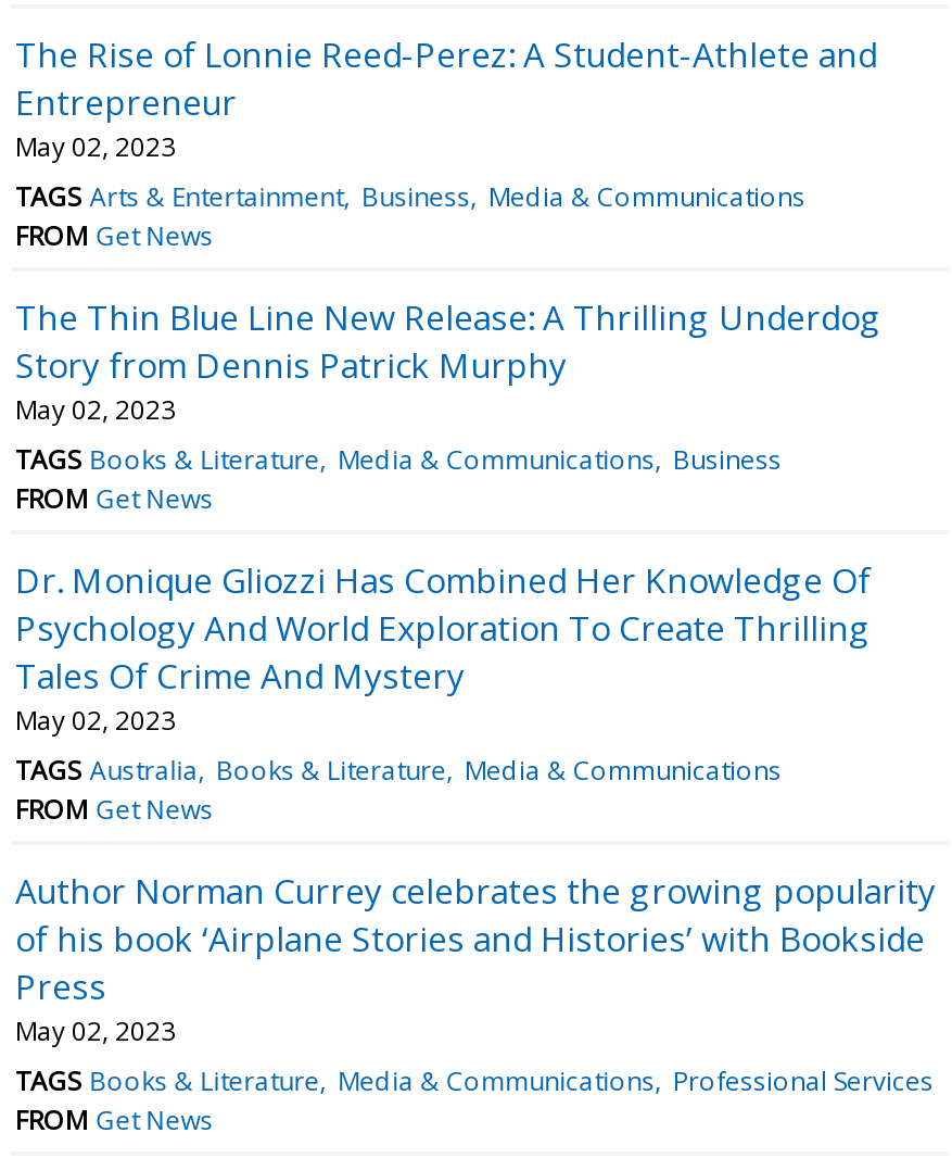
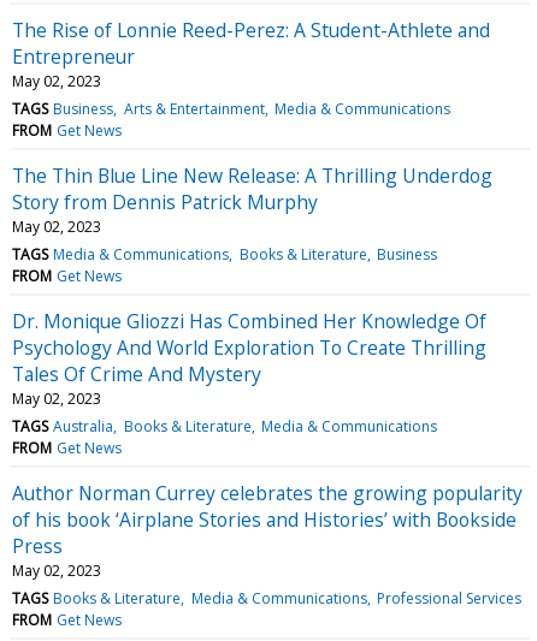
[15,178,805,215] TAGS Arts & Entertainment Business Media & Communications -> [12,98,450,119] TAGS Business Arts & Entertainment Media & Communications
[15,441,781,478] TAGS Books & Literature Media & Communications Business -> [12,244,437,264] TAGS Media & Communications Books & Literature Business

